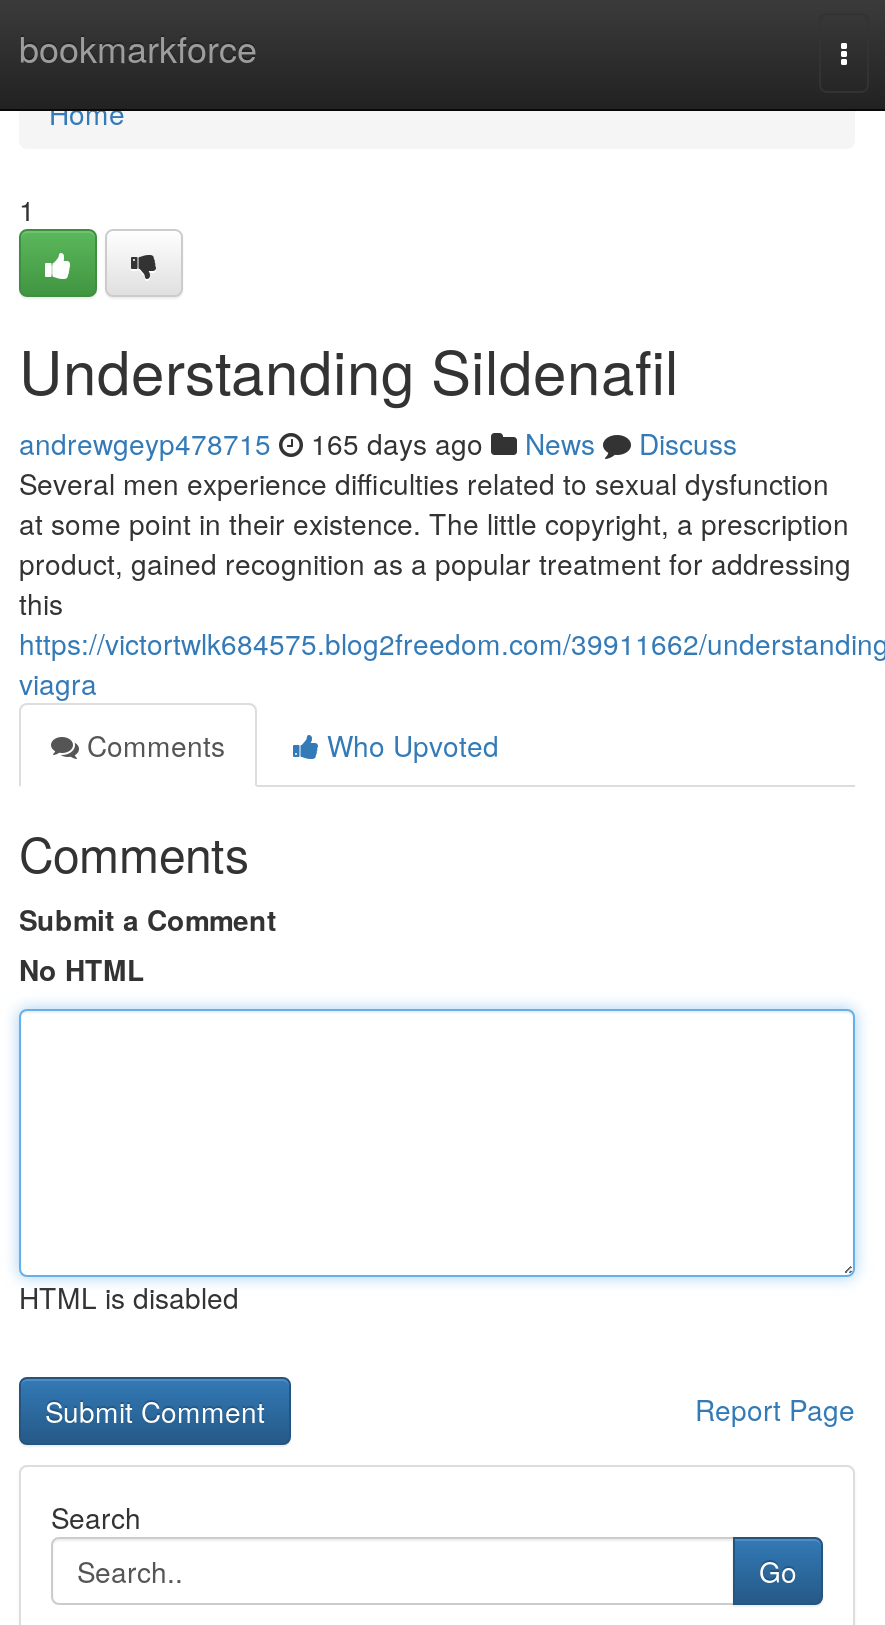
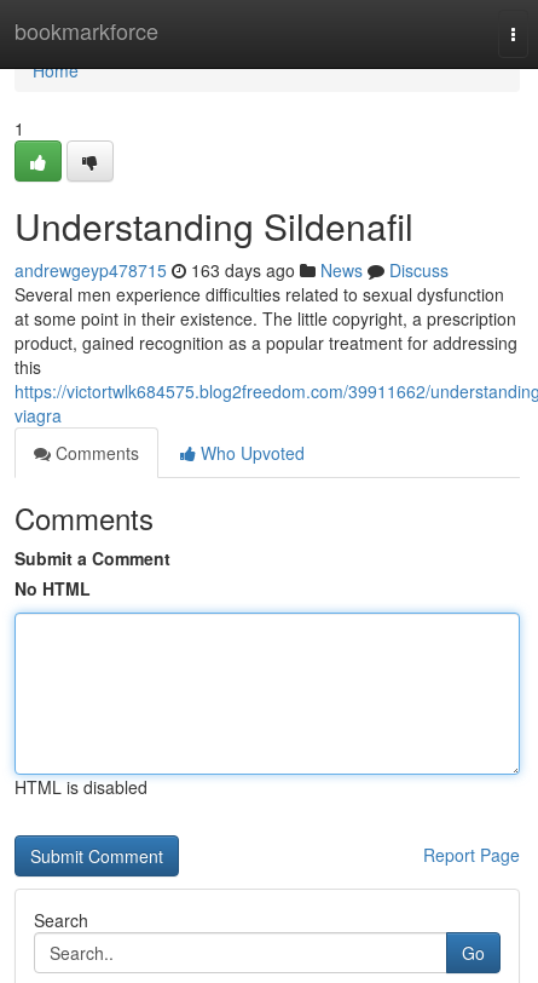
[19,423,737,463] andrewgeyp478715 165 days ago News Discuss -> [15,258,449,282] andrewgeyp478715 163 days ago News Discuss

